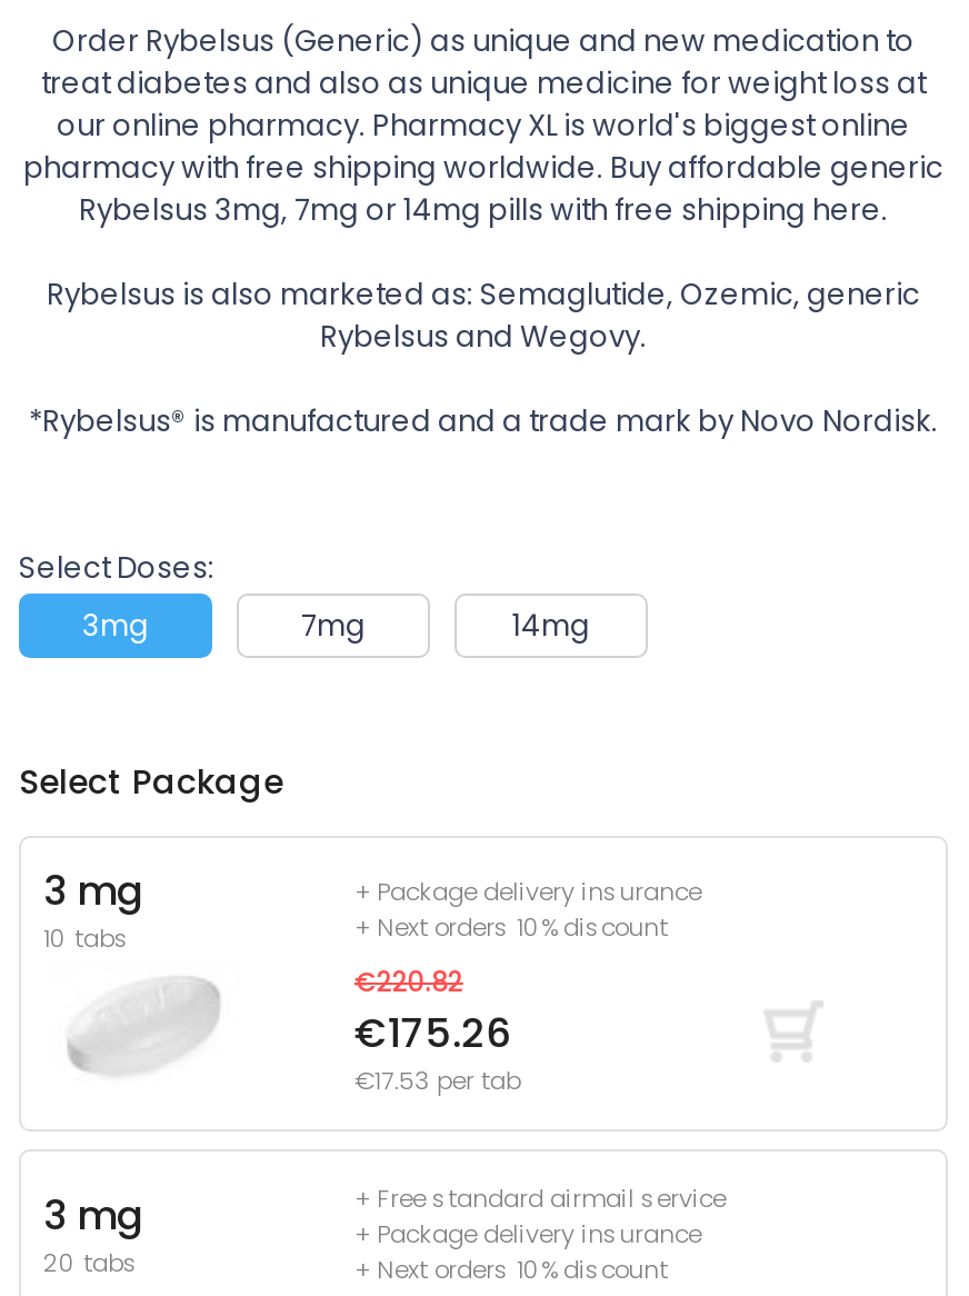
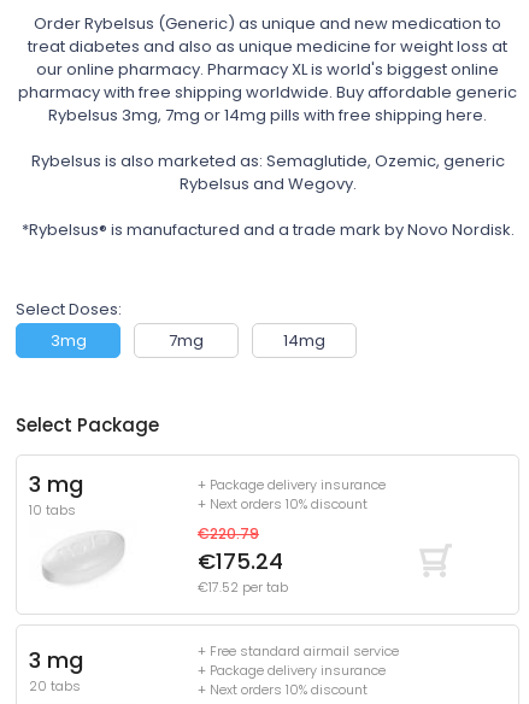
[354,963,463,1001] €220.82 -> [198,524,259,544] €220.79
[354,1006,510,1061] €175.26 -> [198,547,283,577] €175.24
[354,1063,521,1099] €17.53 per tab -> [198,578,288,597] €17.52 per tab

